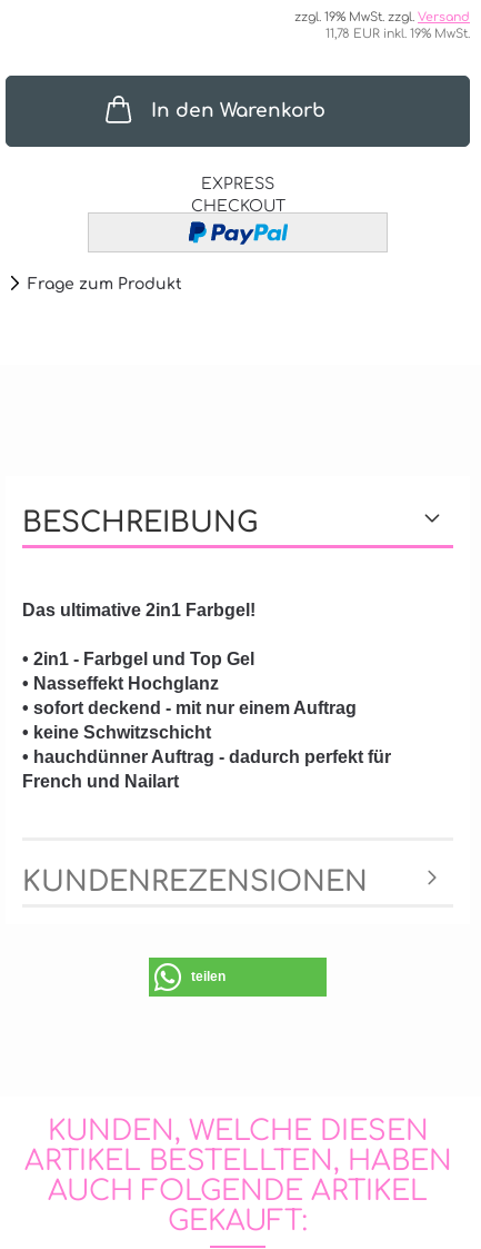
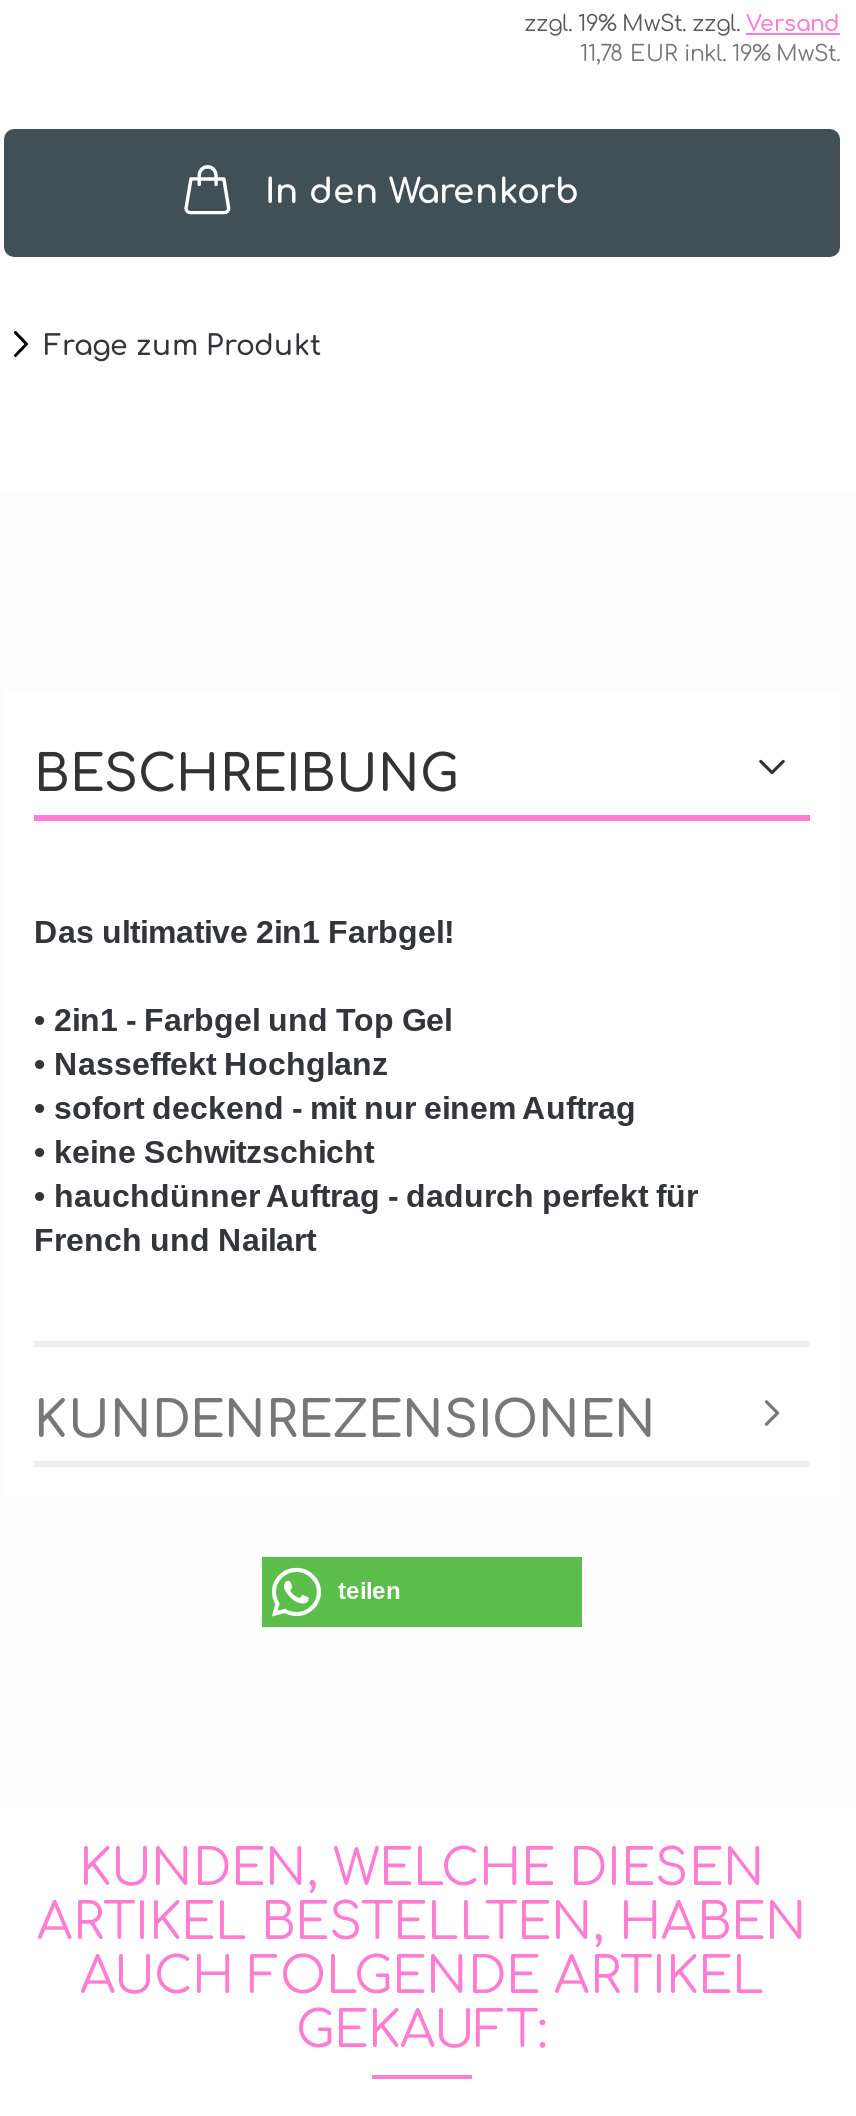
[88,176,388,252] [image] | EXPRESS | CHECKOUT -> none

